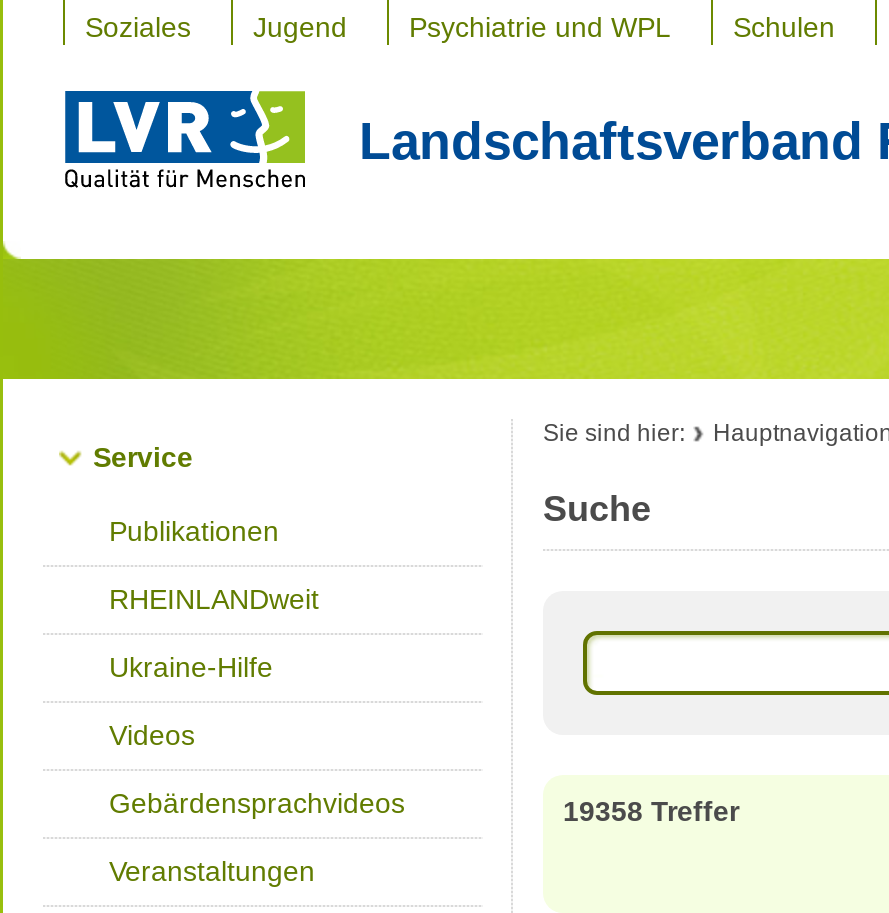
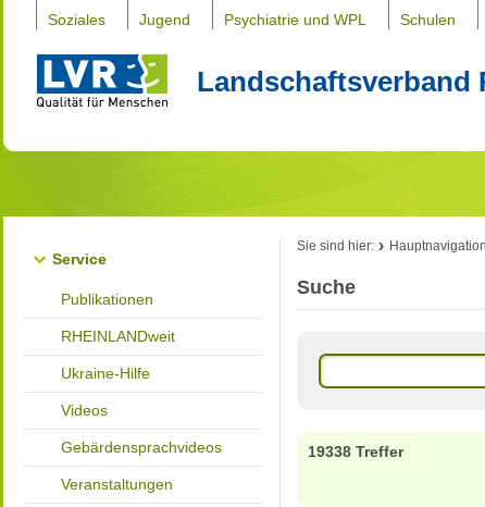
[563,795,739,827] 19358 Treffer -> [308,443,403,460] 19338 Treffer

